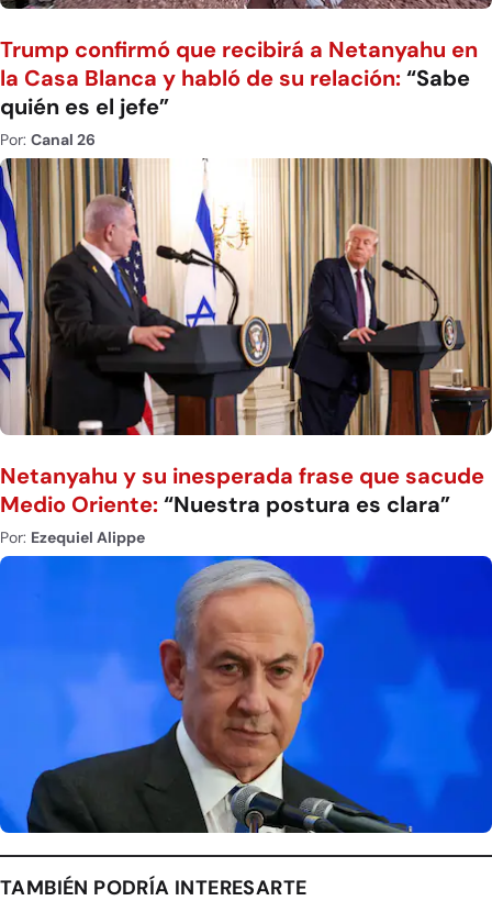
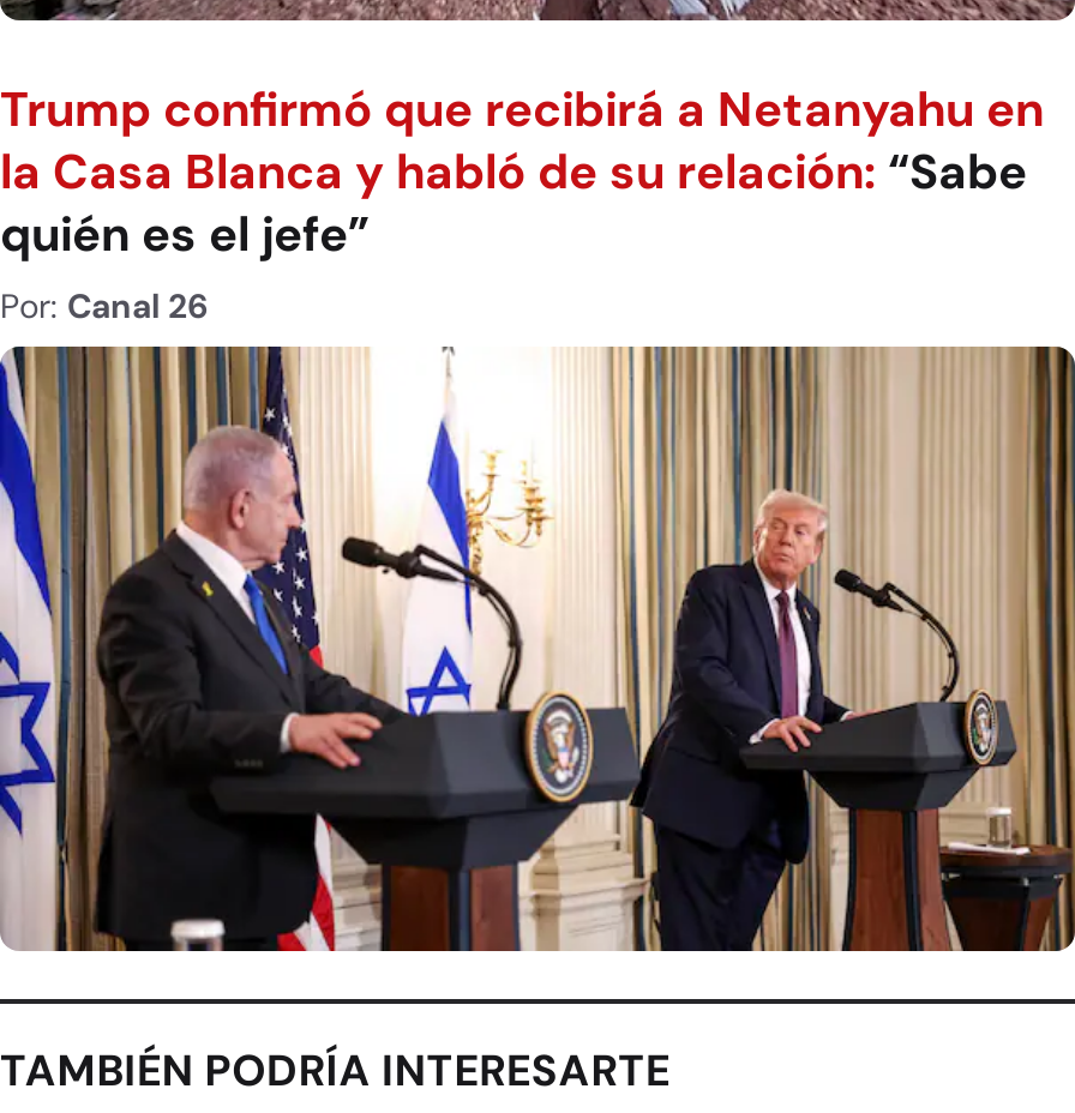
[0,461,484,547] Netanyahu y su inesperada frase que sacude | Medio Oriente: “Nuestra postura es clara” | Por: Ezequiel Alippe -> none
[3,555,489,834] [image] -> none

